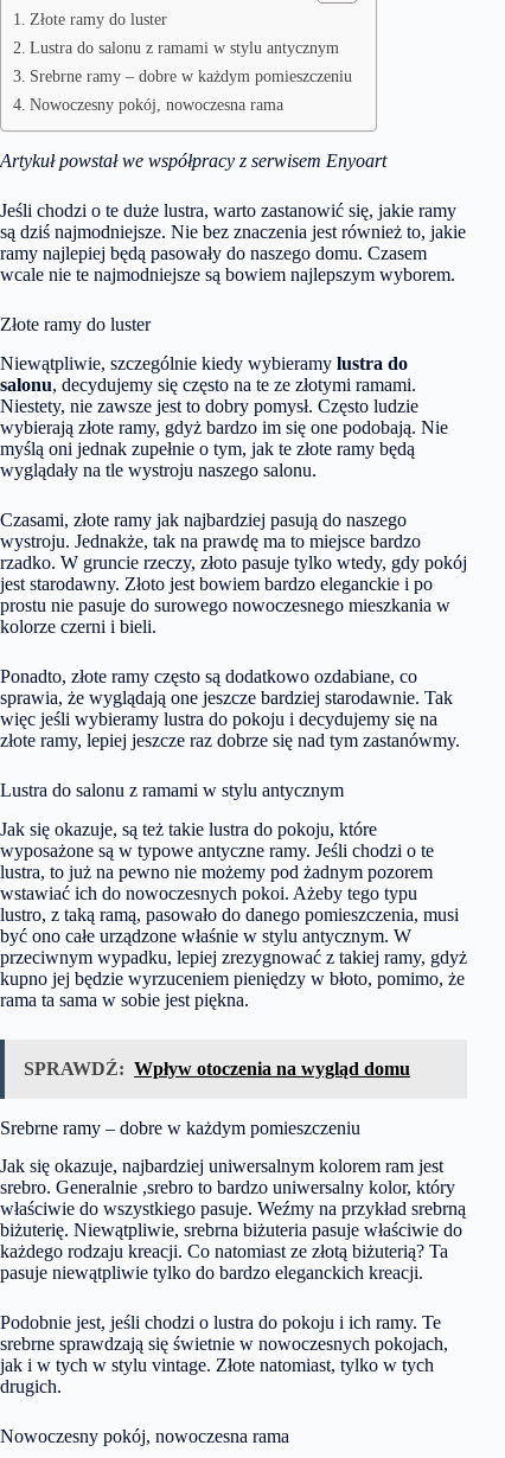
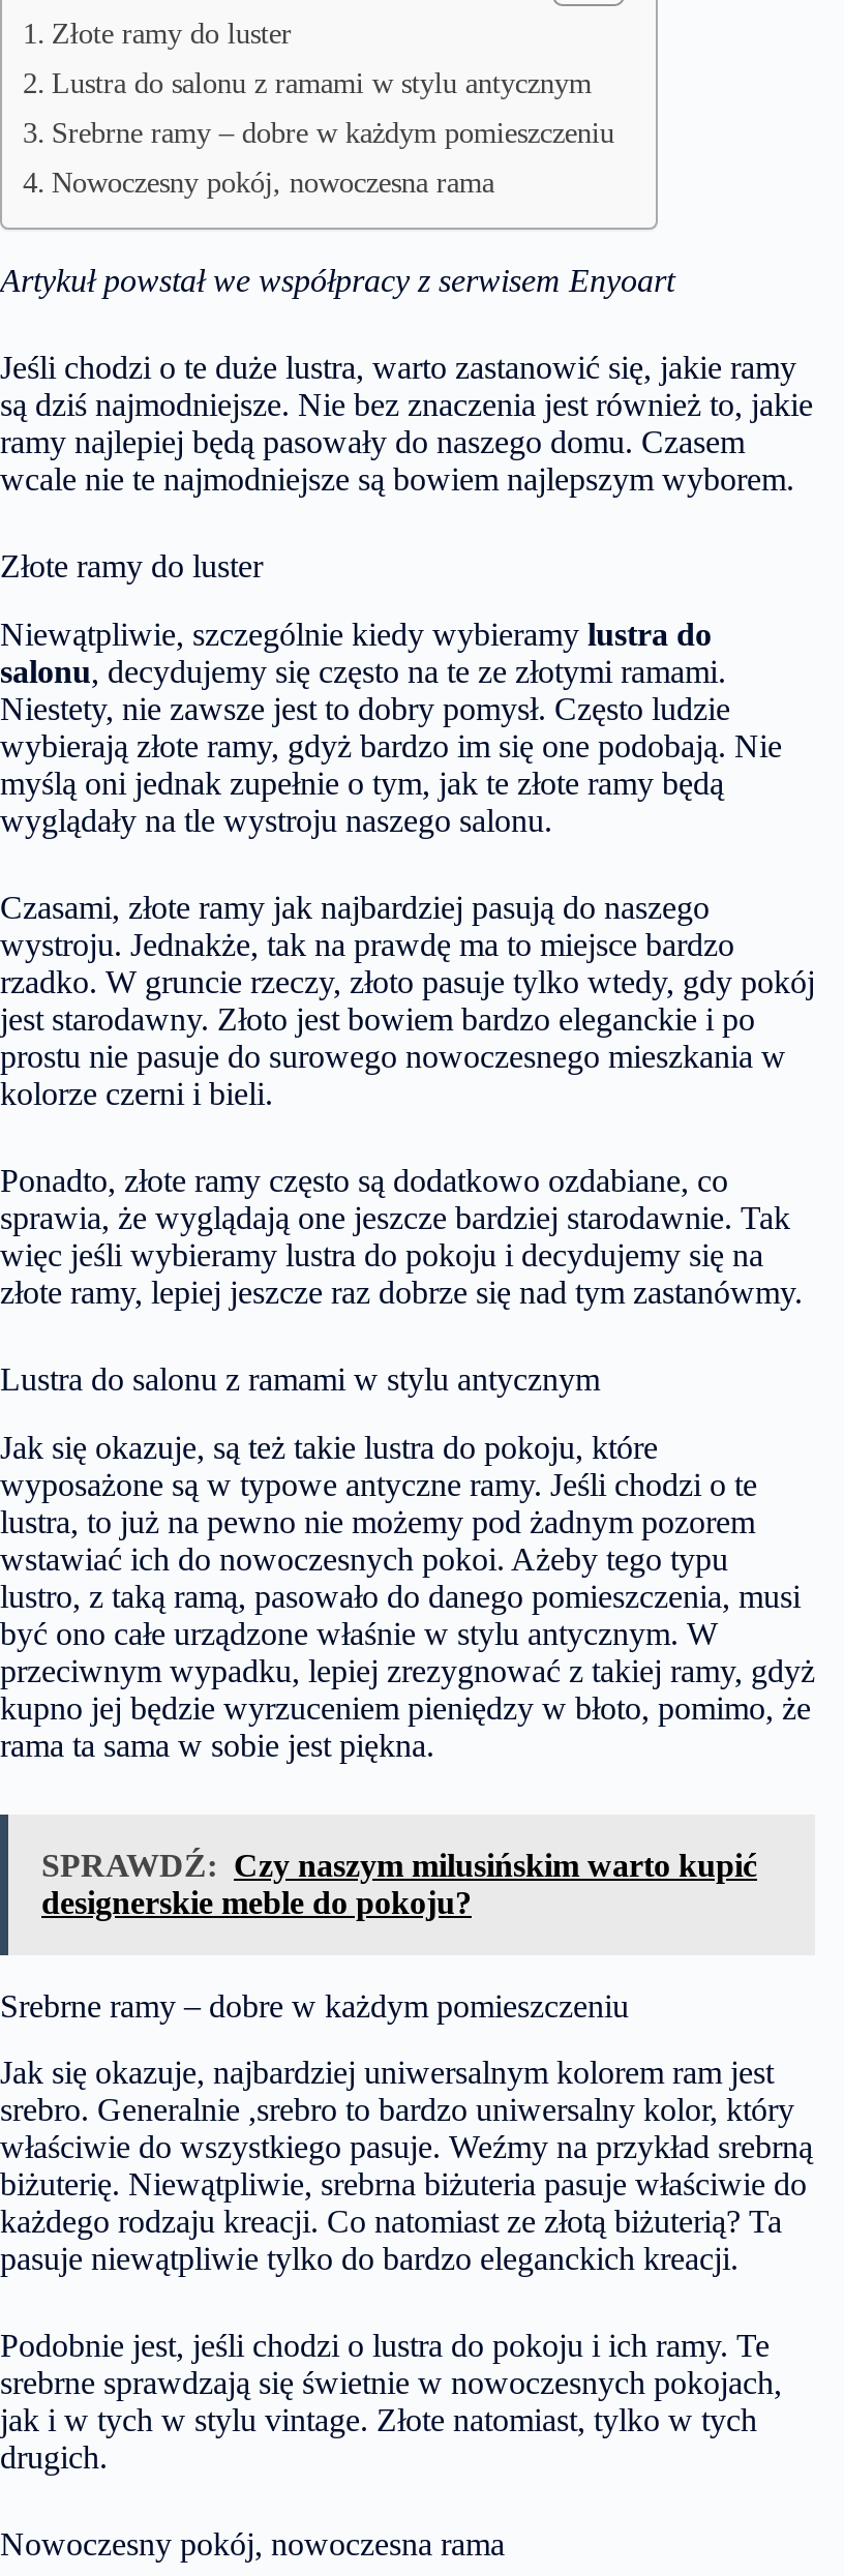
[24,1058,410,1078] SPRAWDŹ: Wpływ otoczenia na wygląd domu -> [41,1847,757,1919] SPRAWDŹ: Czy naszym milusińskim warto kupić | designerskie meble do pokoju?

